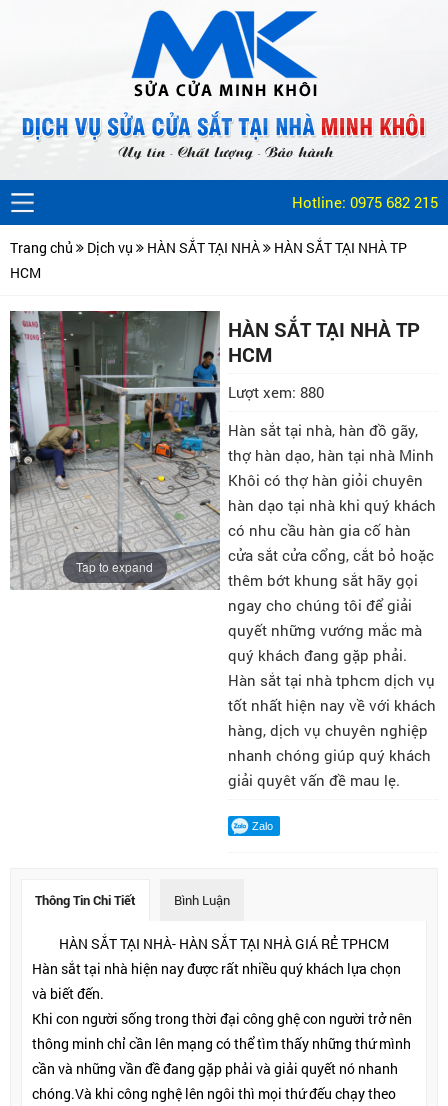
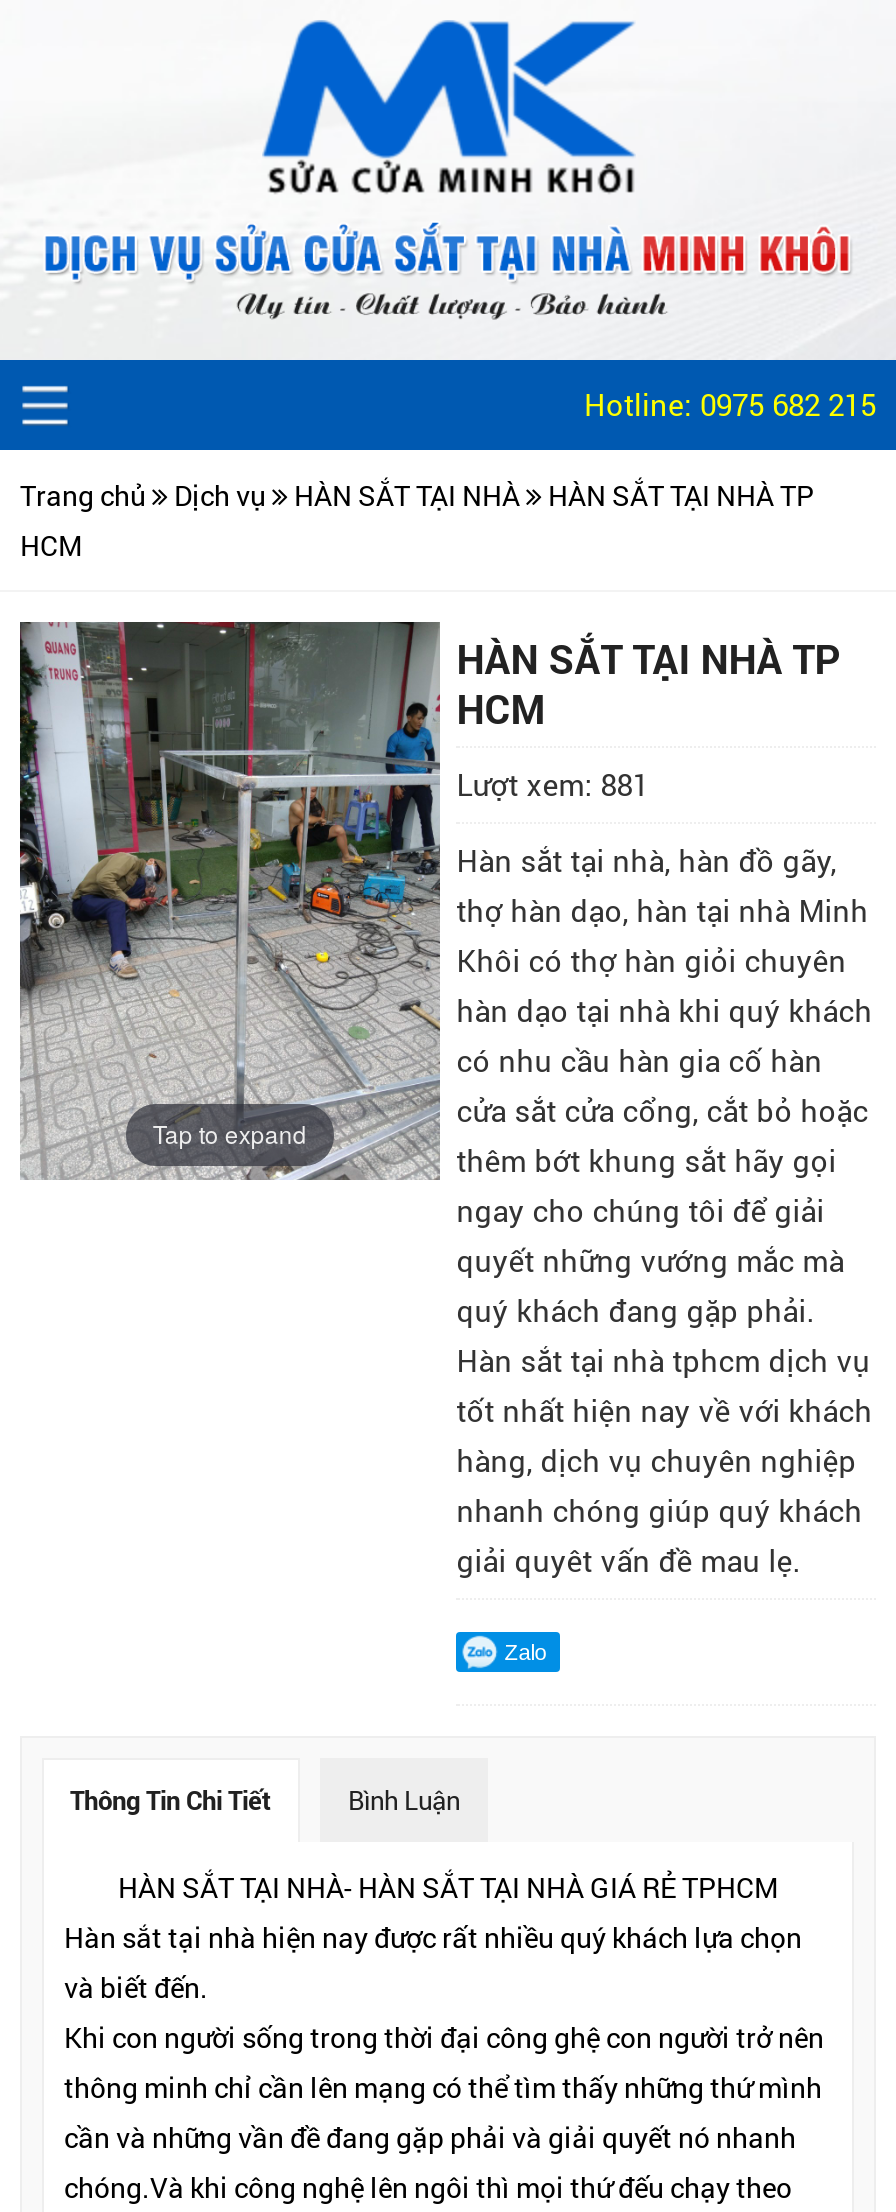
[228,382,324,402] Lượt xem: 880 -> [457,764,649,804] Lượt xem: 881

